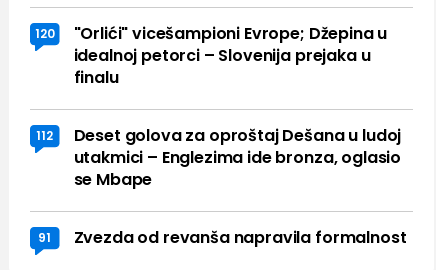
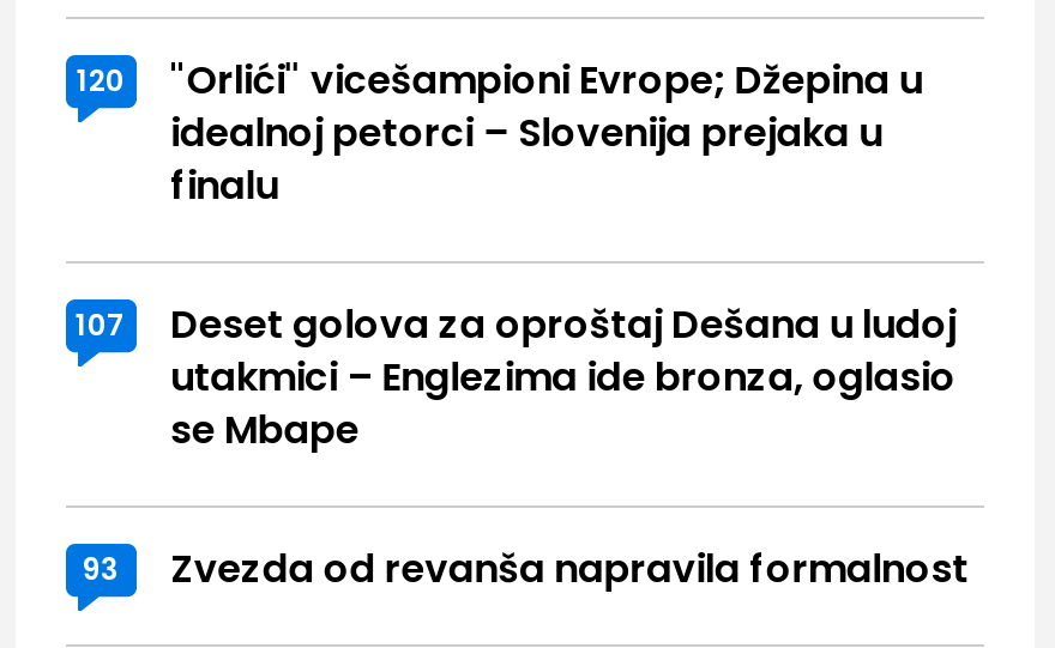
[36,124,401,147] 112 Deset golova za oproštaj Dešana u ludoj -> [76,298,956,353] 107 Deset golova za oproštaj Dešana u ludoj
[38,226,406,249] 91 Zvezda od revanša napravila formalnost -> [82,543,968,598] 93 Zvezda od revanša napravila formalnost

